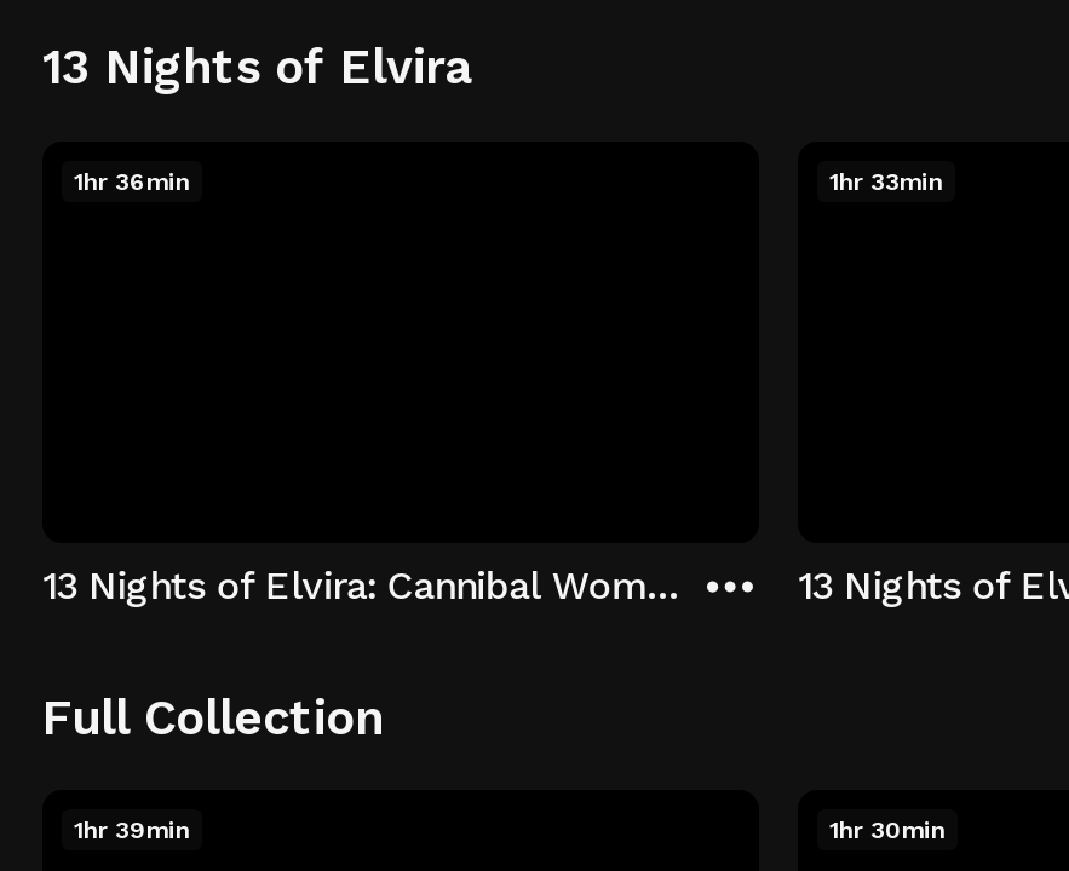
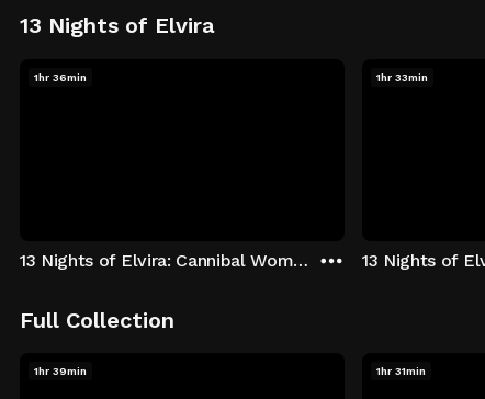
[829,817,946,843] 1hr 30min -> [376,365,426,377] 1hr 31min

